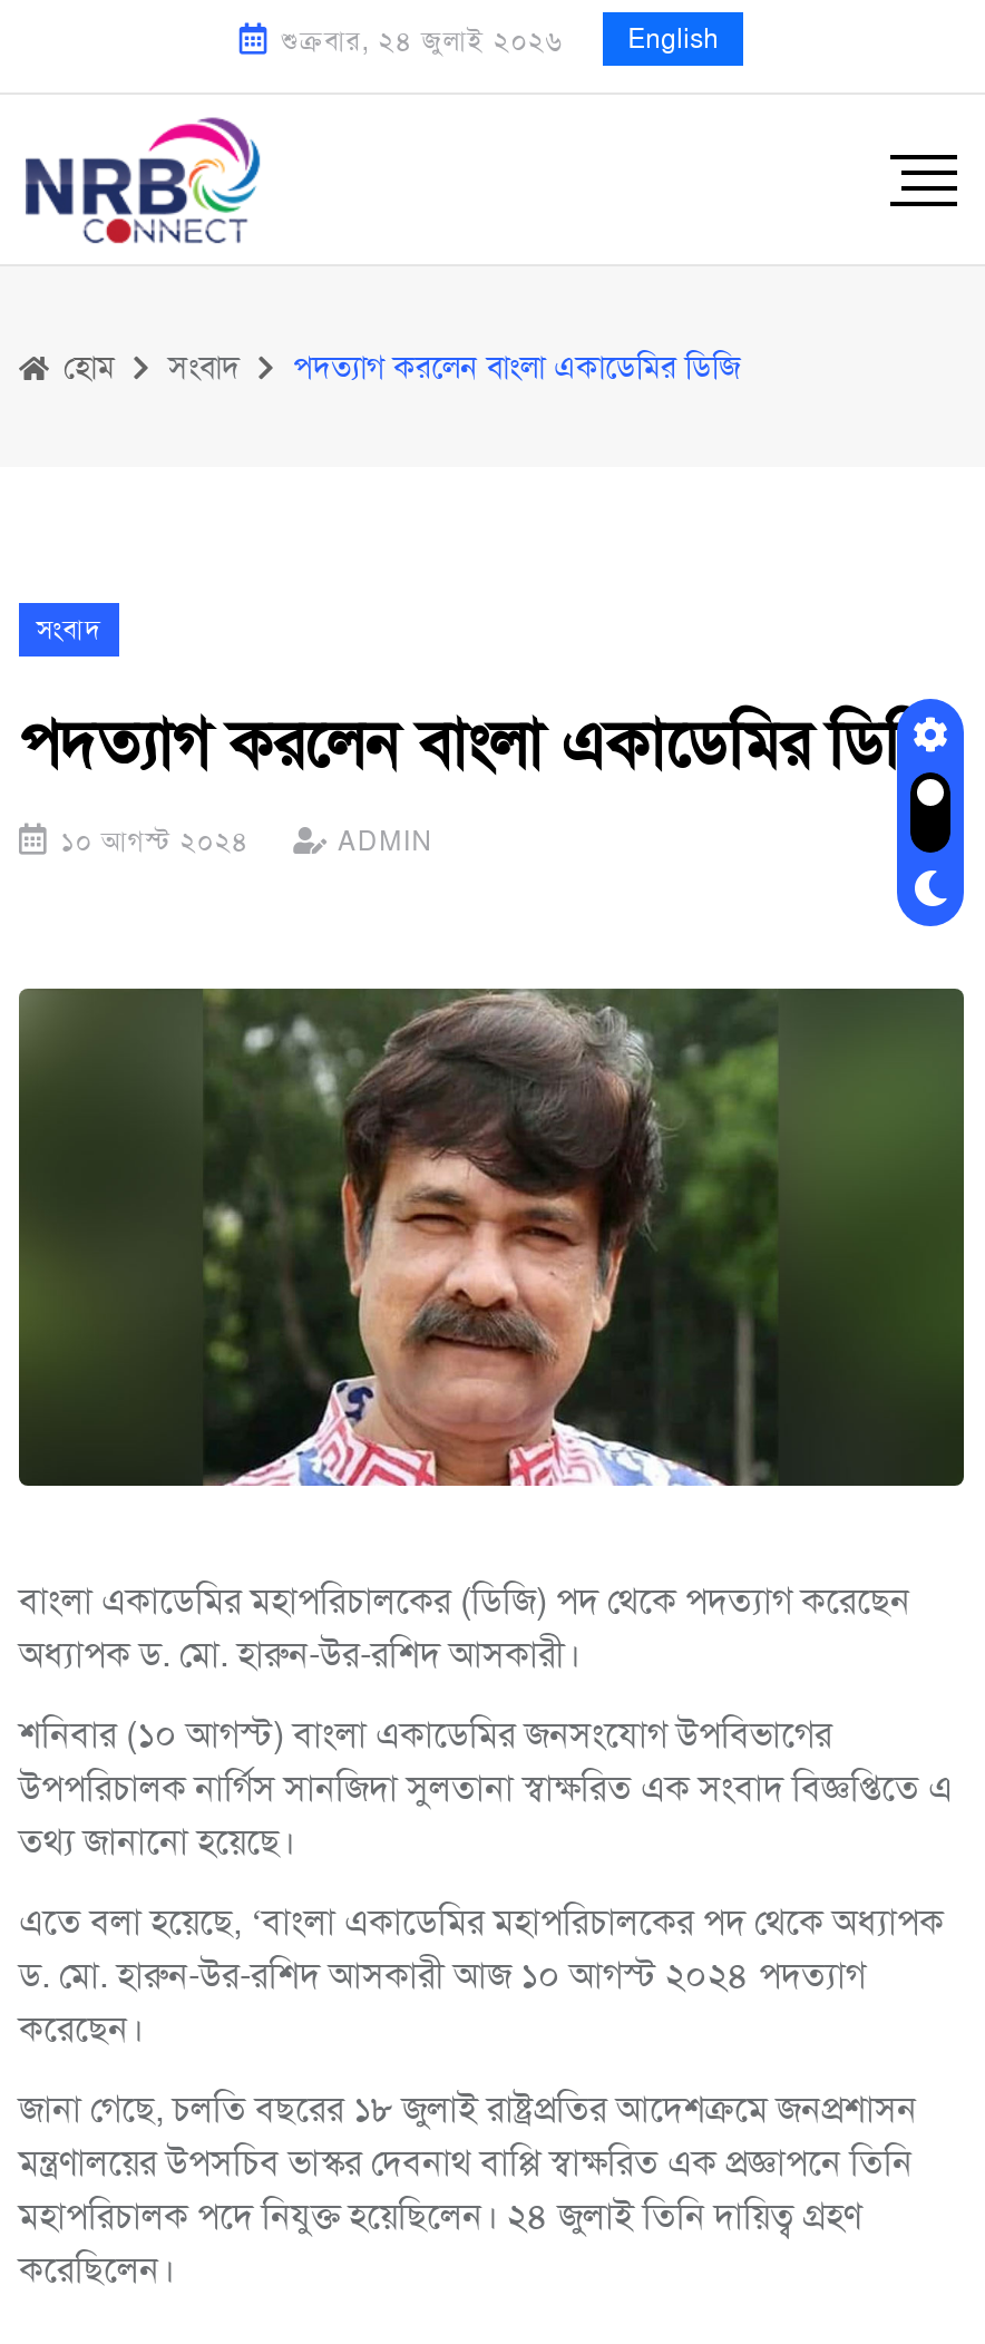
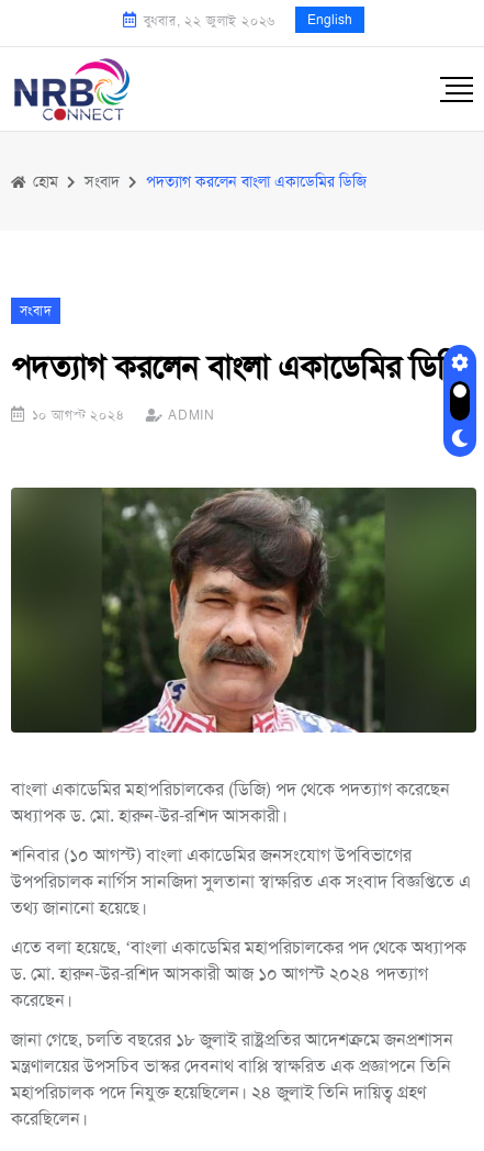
[281,21,719,59] শুক্রবার, ২৪ জুলাই ২০২৬ English -> [143,11,352,30] বুধবার, ২২ জুলাই ২০২৬ English

